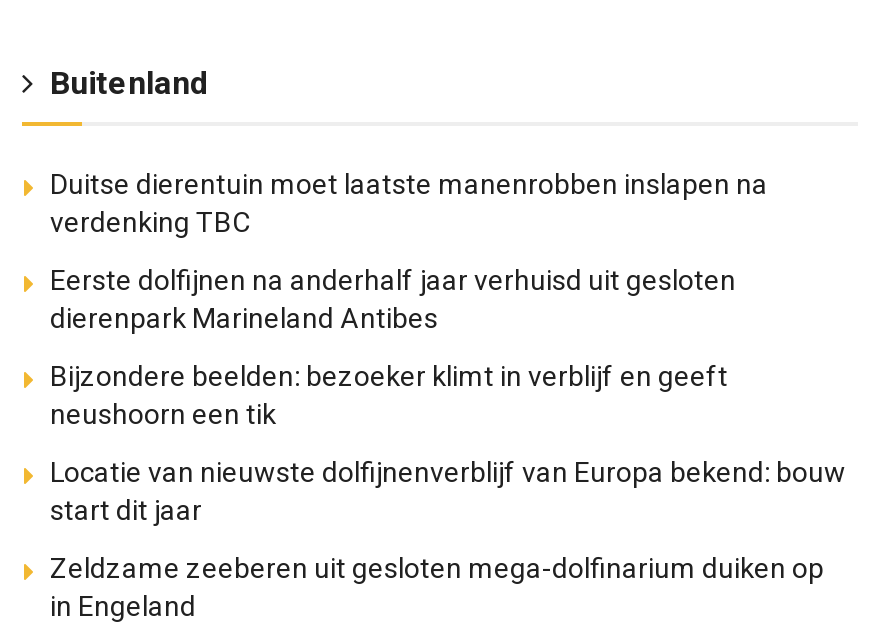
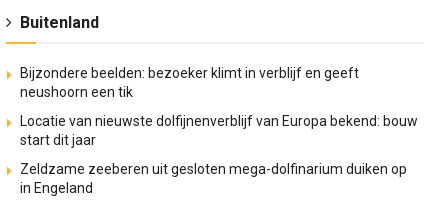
[50,168,768,334] Duitse dierentuin moet laatste manenrobben inslapen na | verdenking TBC | Eerste dolfijnen na anderhalf jaar verhuisd uit gesloten | dierenpark Marineland Antibes -> none

